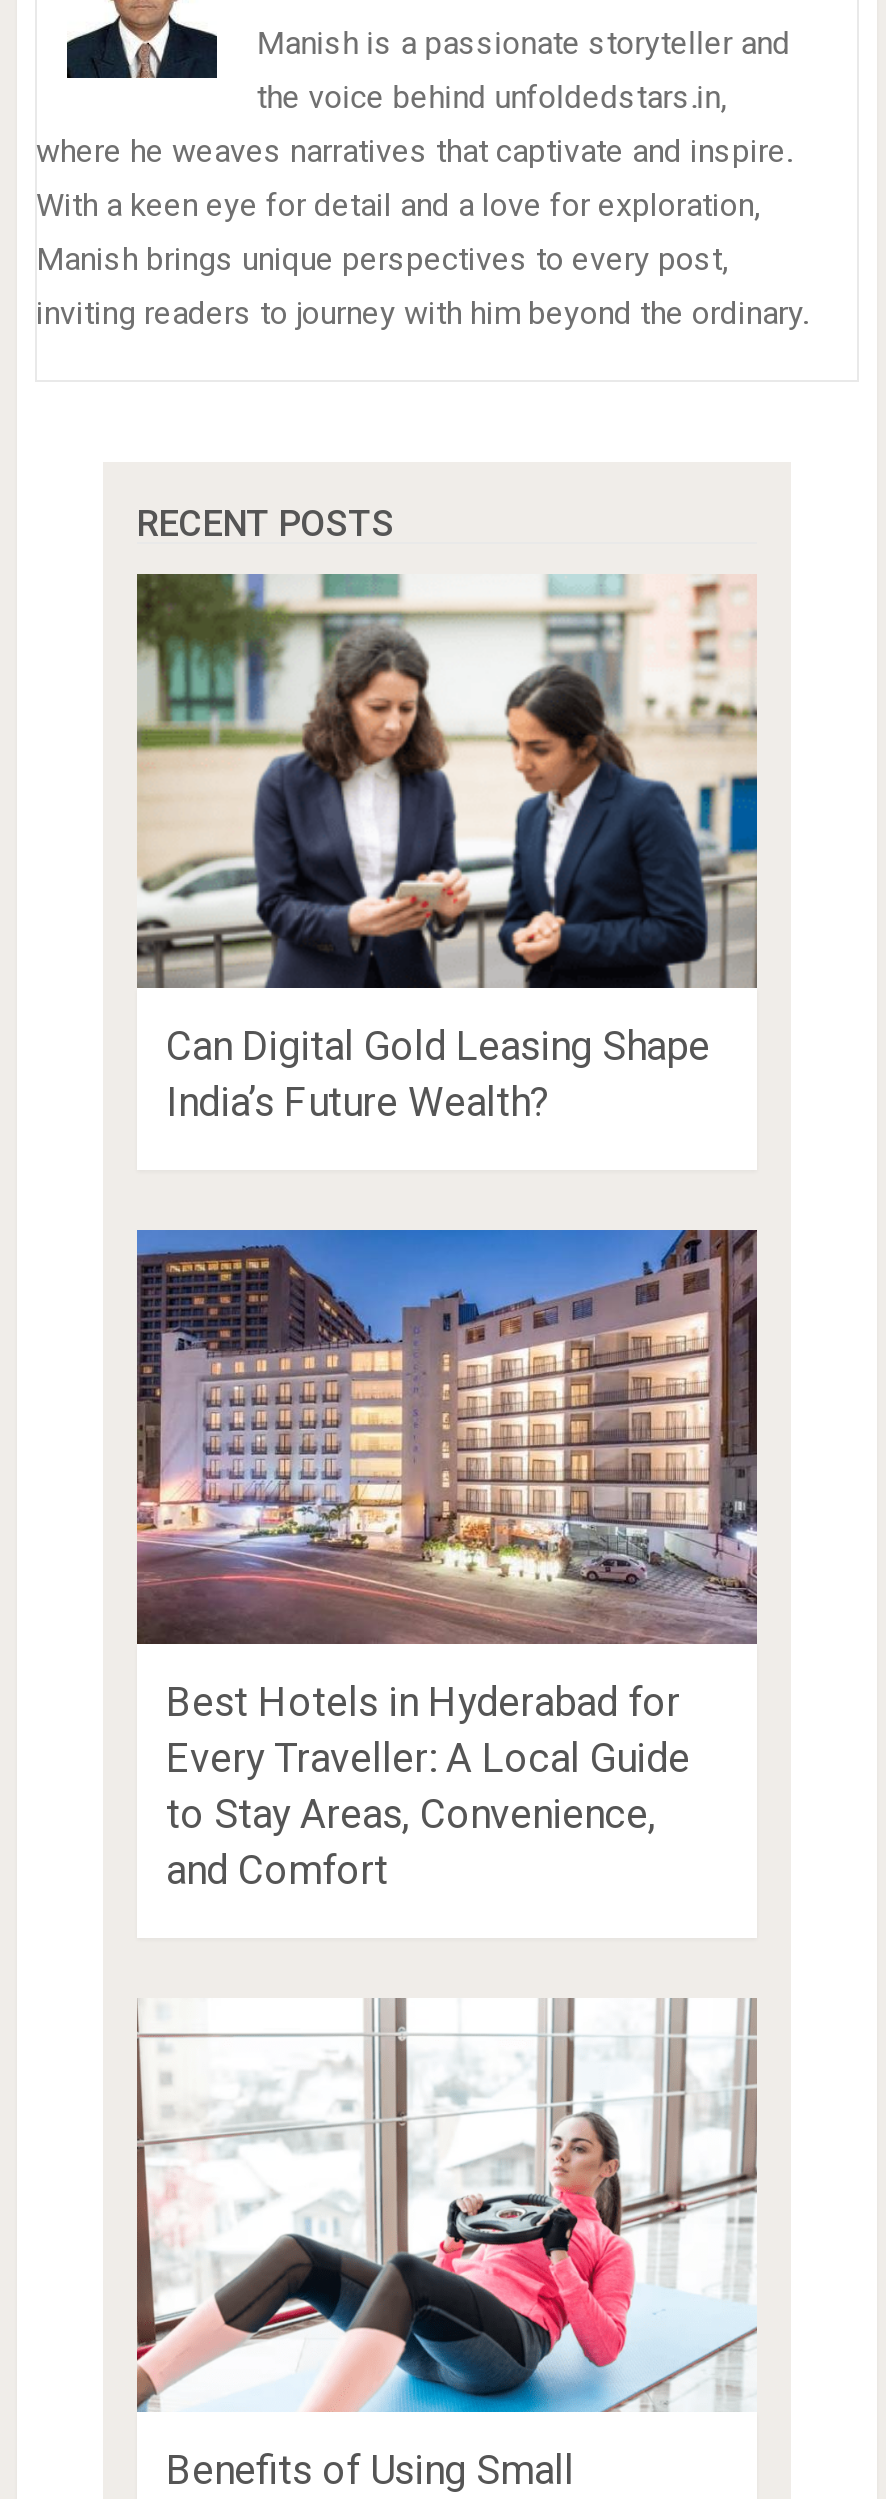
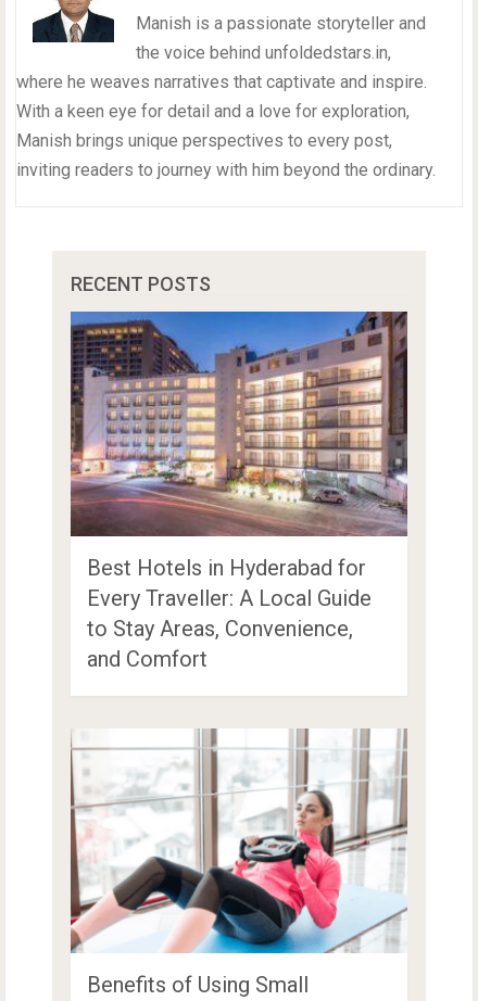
[135,572,759,1126] [image] | Can Digital Gold Leasing Shape | India’s Future Wealth? -> none

